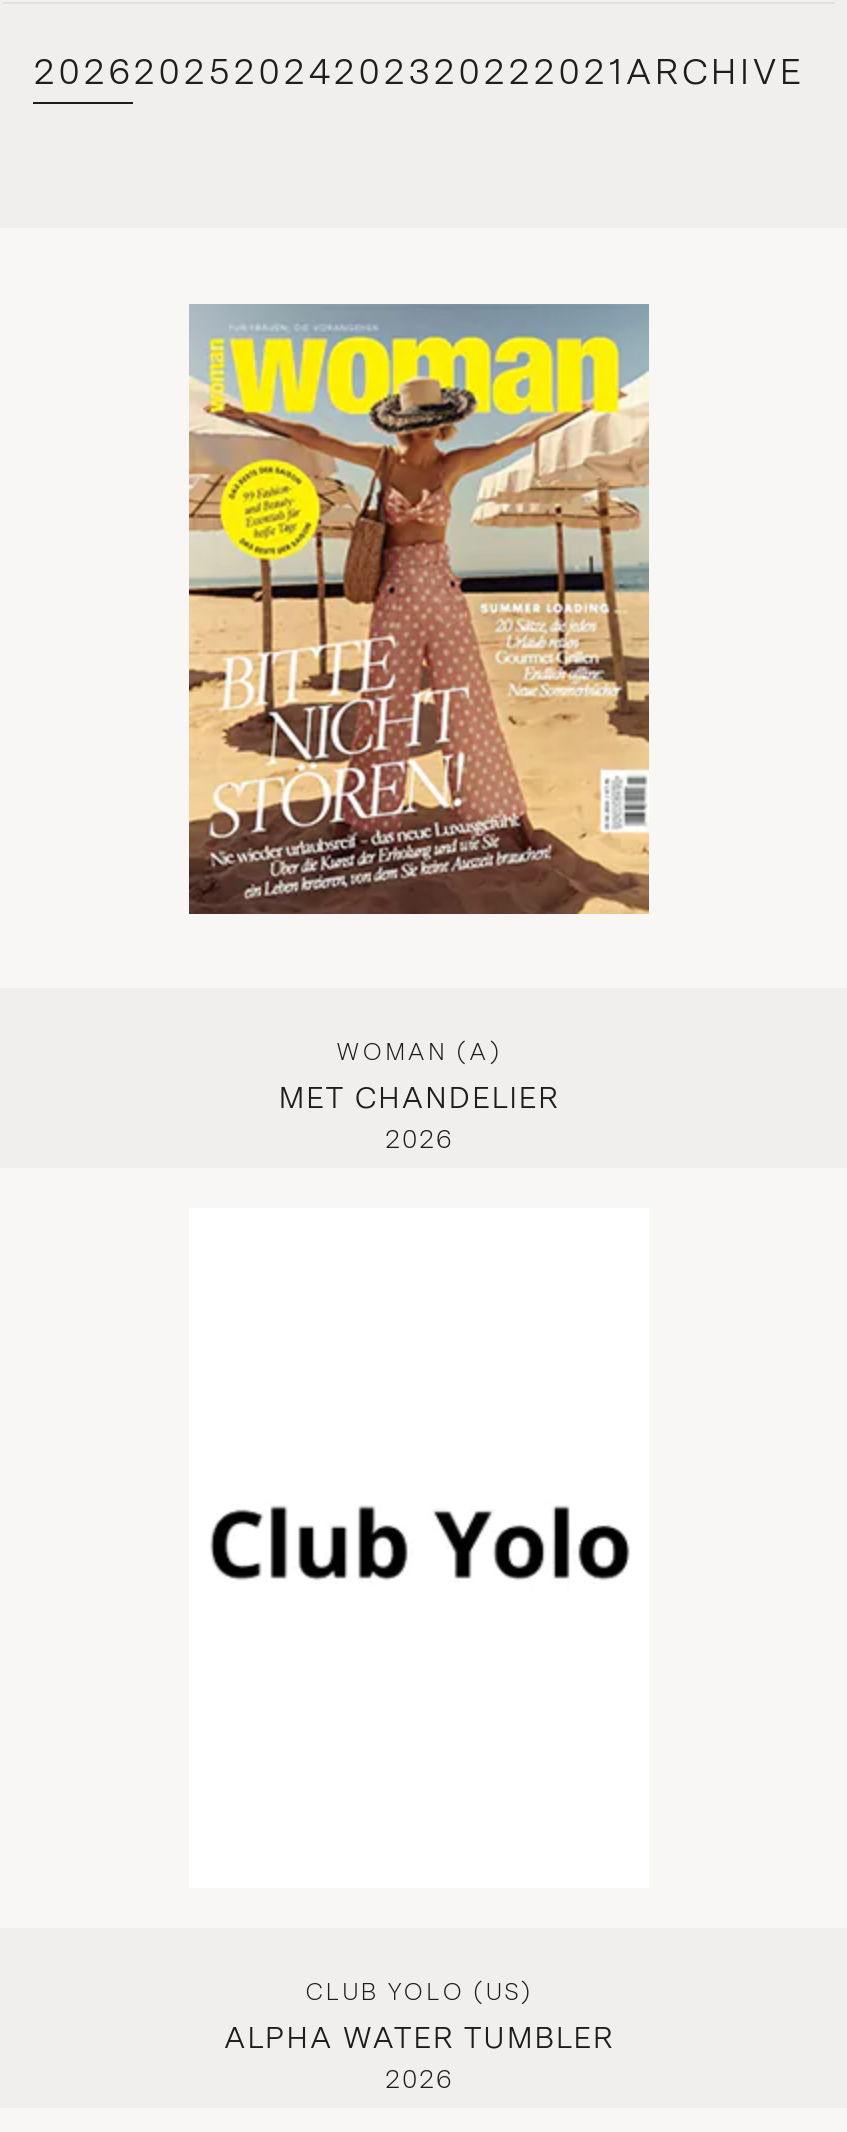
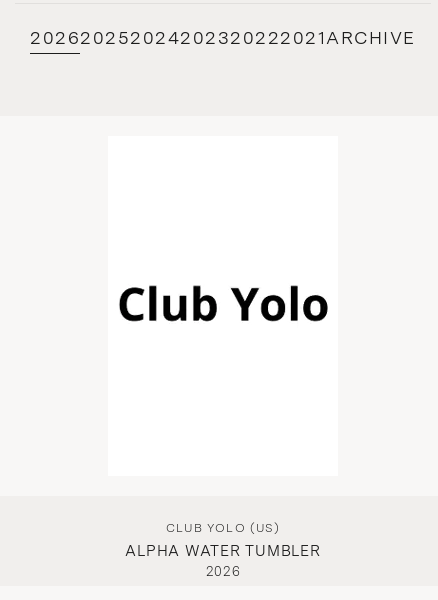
[187,302,651,916] [image] -> none
[279,1038,559,1154] WOMAN (A) | MET CHANDELIER | 2026 -> none

